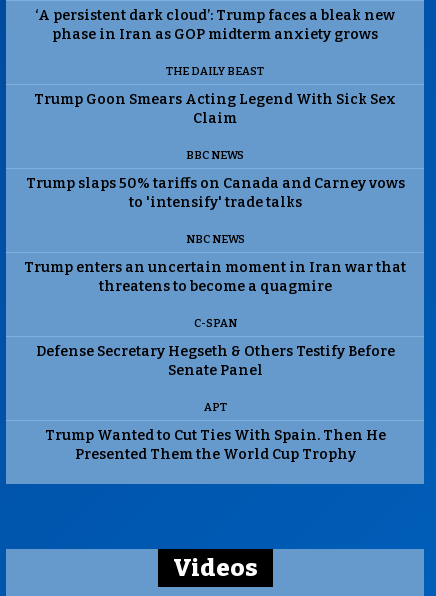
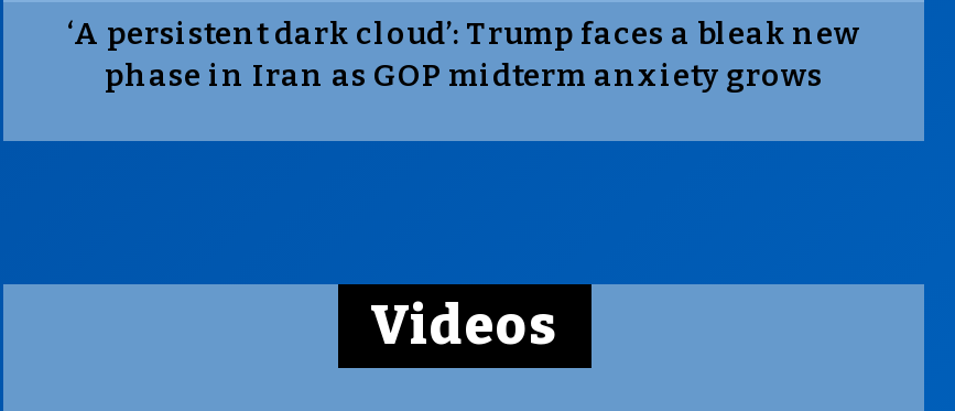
[24,64,406,462] THE DAILY BEAST | Trump Goon Smears Acting Legend With Sick Sex | Claim | BBC NEWS | Trump slaps 50% tariffs on Canada and Carney vows | to 'intensify' trade talks | NBC NEWS | Trump enters an uncertain moment in Iran war that | threatens to become a quagmire | C-SPAN | Defense Secretary Hegseth & Others Testify Before | Senate Panel | APT | Trump Wanted to Cut Ties With Spain. Then He | Presented Them the World Cup Trophy -> none

